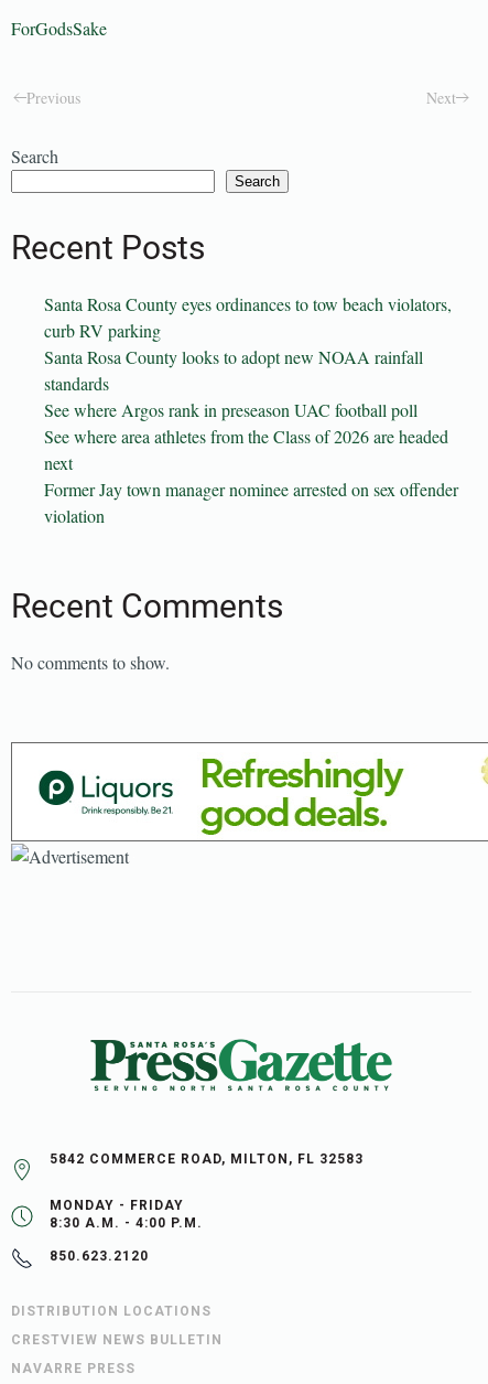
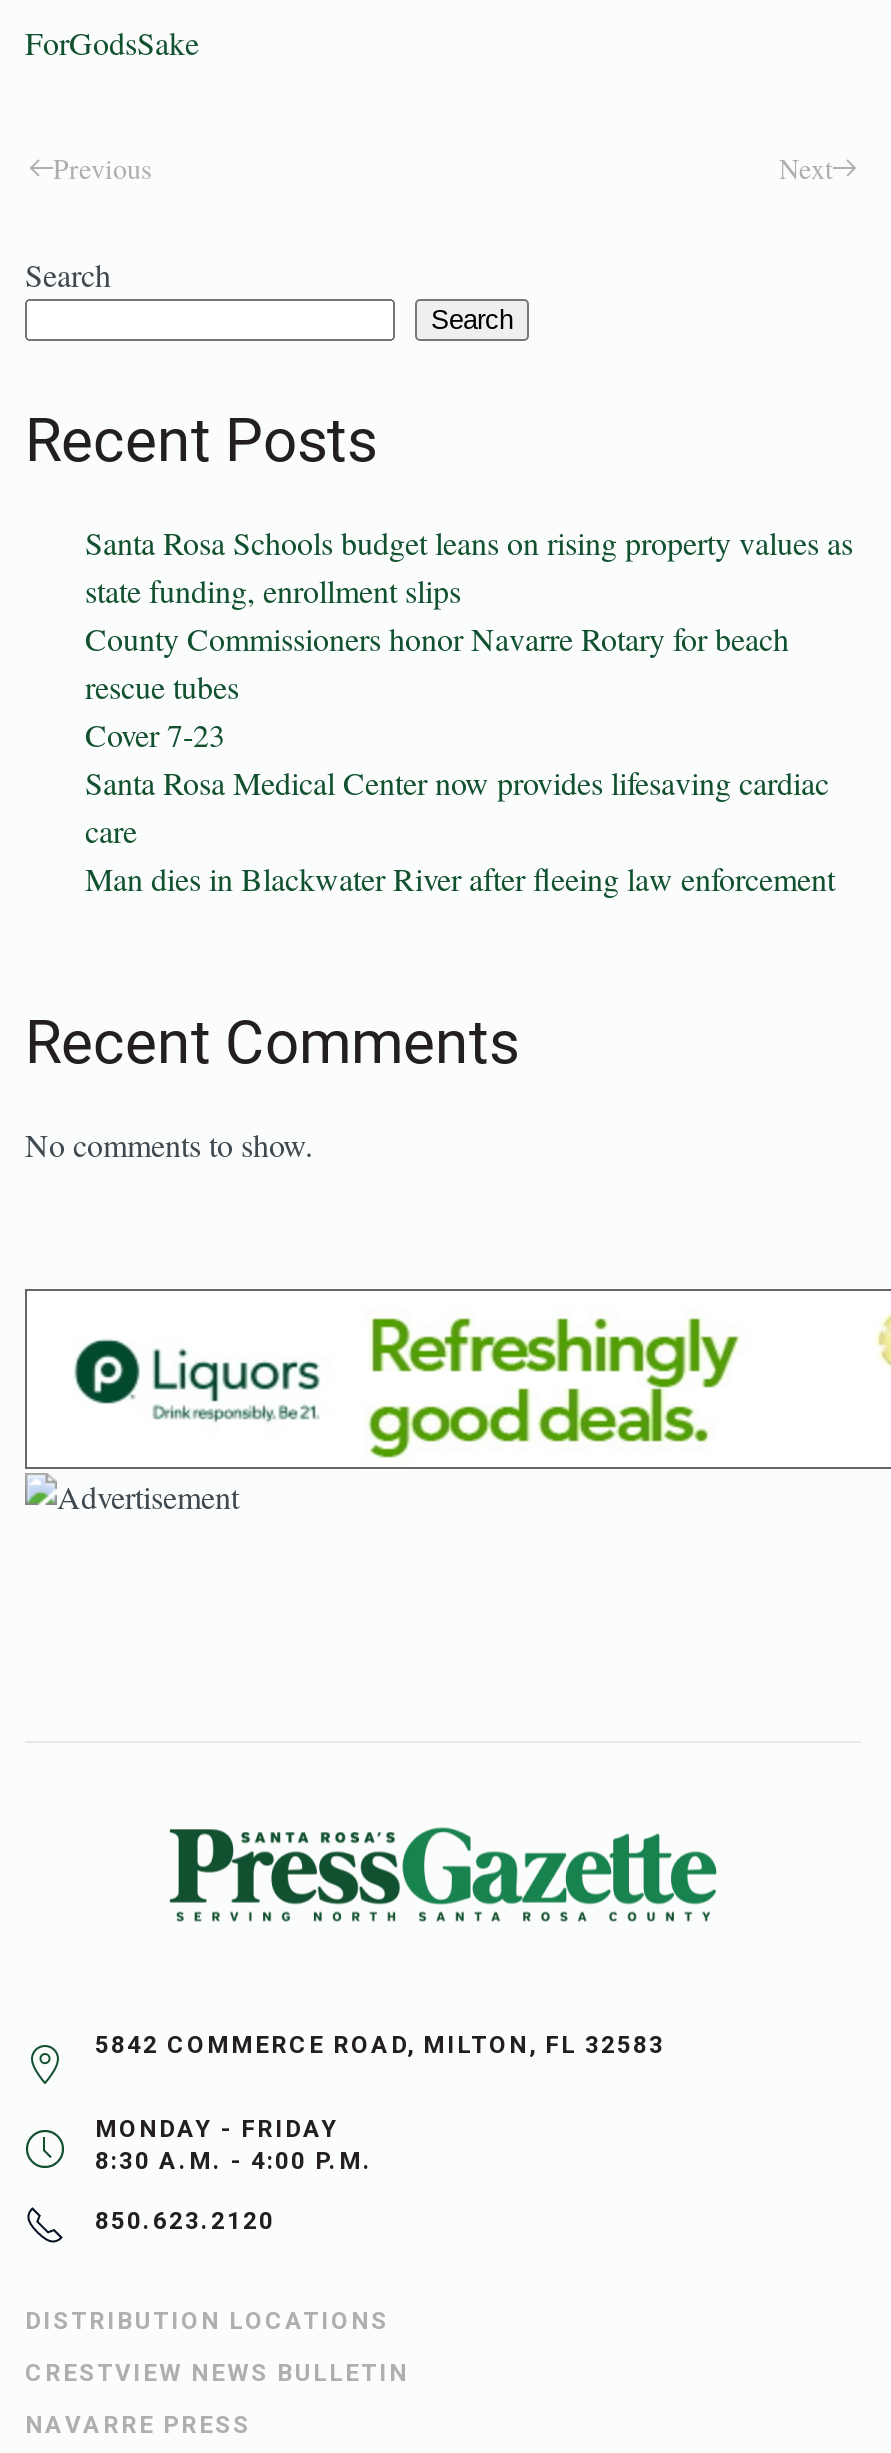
[44,292,458,527] Santa Rosa County eyes ordinances to tow beach violators, | curb RV parking | Santa Rosa County looks to adopt new NOAA rainfall | standards | See where Argos rank in preseason UAC football poll | See where area athletes from the Class of 2026 are headed | next | Former Jay town manager nominee arrested on sex offender | violation -> [85,520,853,898] Santa Rosa Schools budget leans on rising property values as | state funding, enrollment slips | County Commissioners honor Navarre Rotary for beach | rescue tubes | Cover 7-23 | Santa Rosa Medical Center now provides lifesaving cardiac | care | Man dies in Blackwater River after fleeing law enforcement

